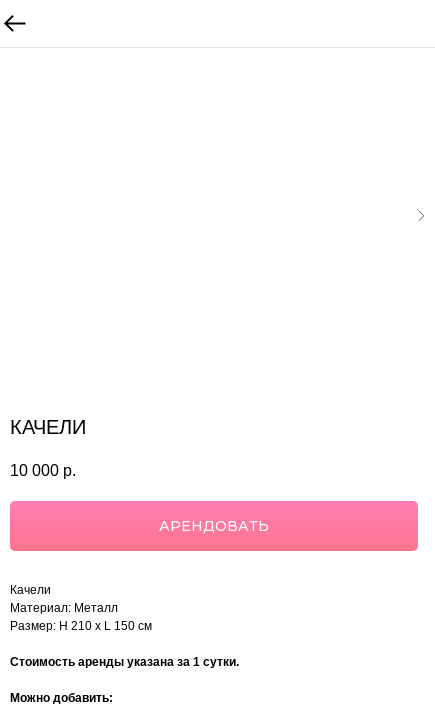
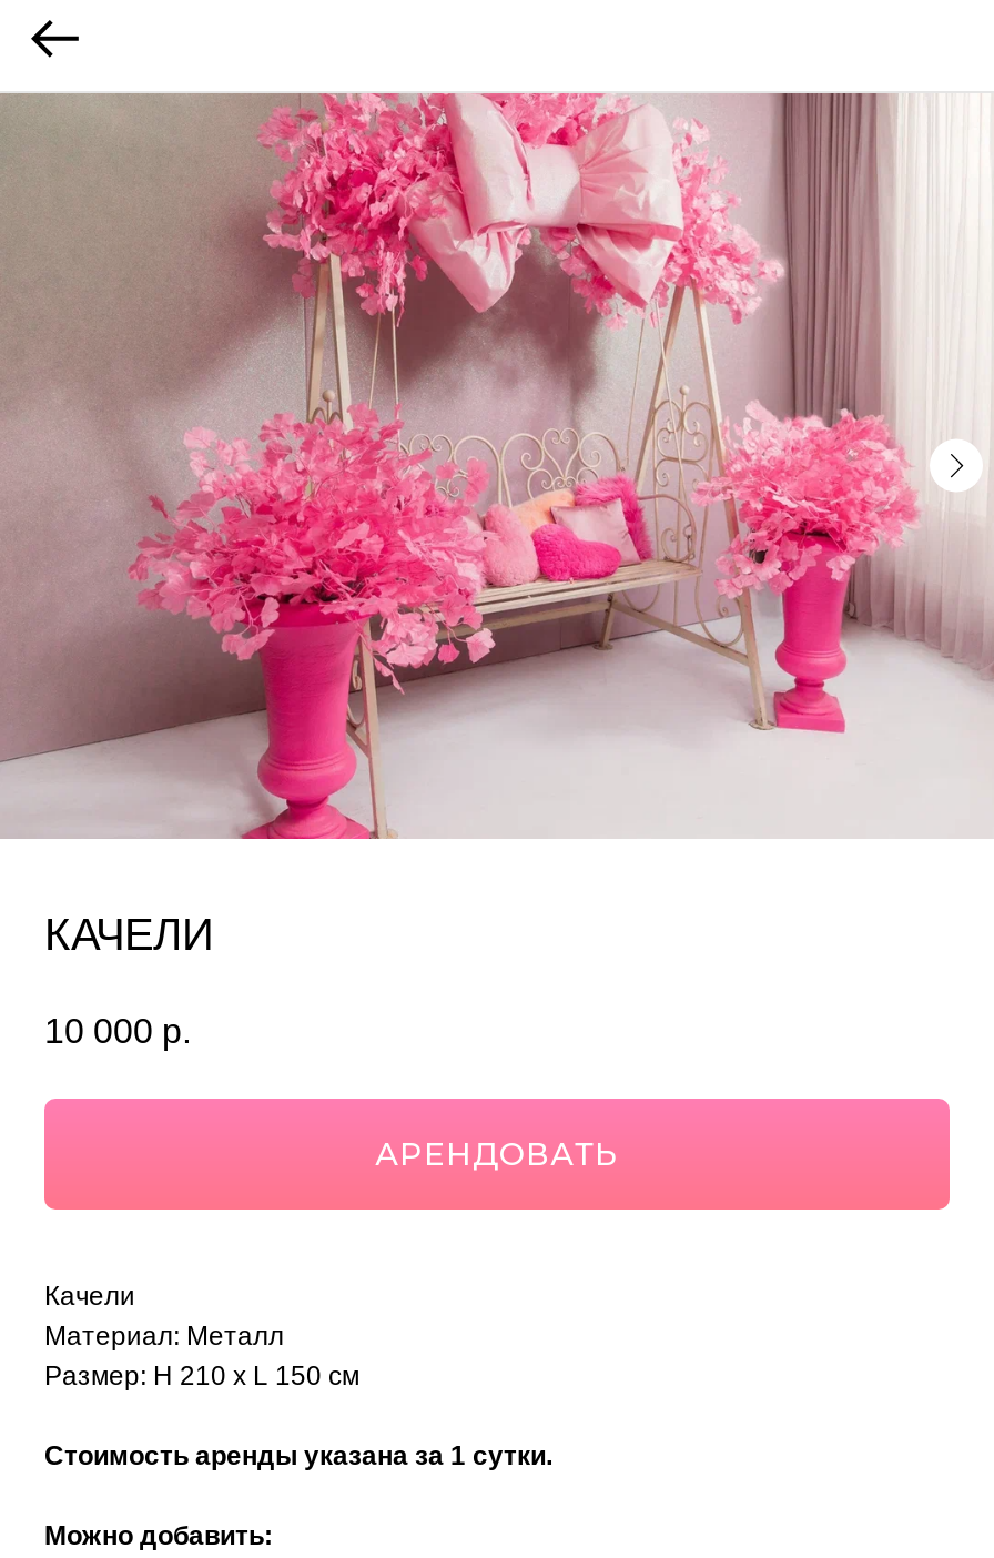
none -> [7,91,987,841] [image]

